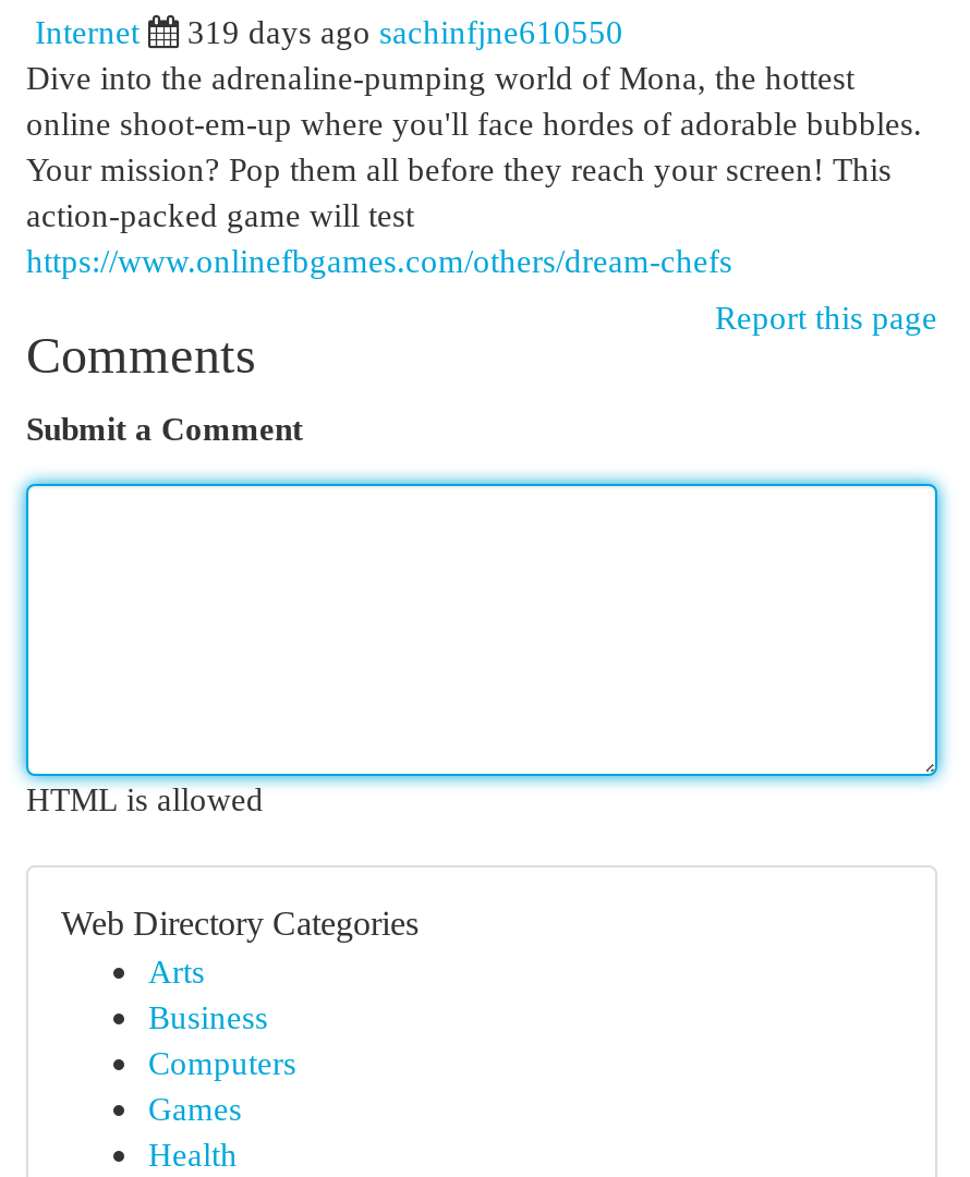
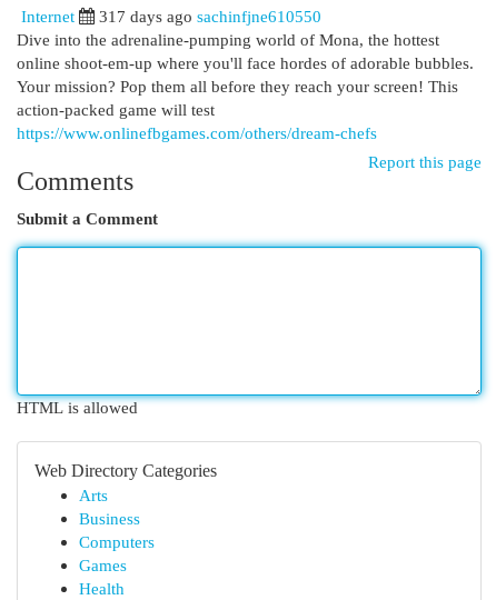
[187,13,623,50] 319 days ago sachinfjne610550 -> [99,7,321,26] 317 days ago sachinfjne610550

